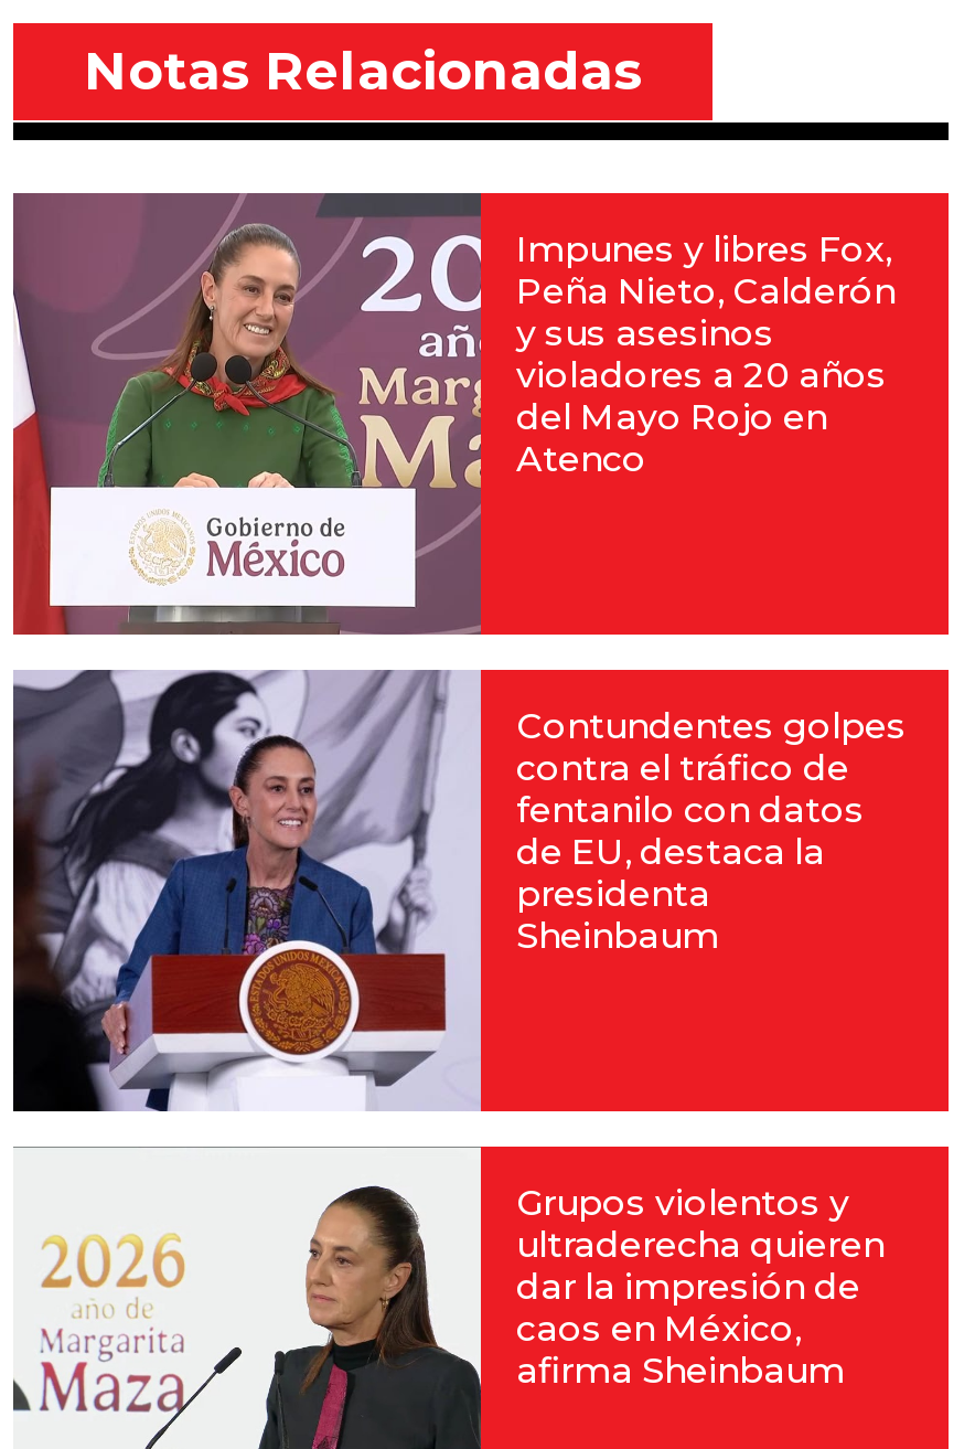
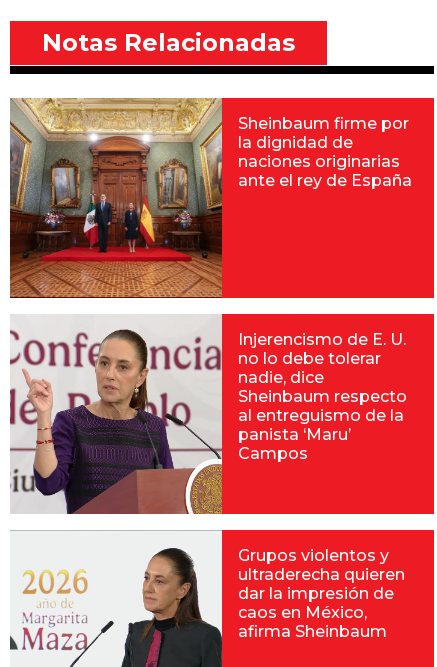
[11,191,896,637] [image] | Impunes y libres Fox, | Peña Nieto, Calderón | y sus asesinos | violadores a 20 años | del Mayo Rojo en | Atenco -> [9,97,412,299] [image] | Sheinbaum firme por | la dignidad de | naciones originarias | ante el rey de España
[11,668,907,1114] [image] | Contundentes golpes | contra el tráfico de | fentanilo con datos | de EU, destaca la | presidenta | Sheinbaum -> [9,314,407,515] [image] | Injerencismo de E. U. | no lo debe tolerar | nadie, dice | Sheinbaum respecto | al entreguismo de la | panista ‘Maru’ | Campos

